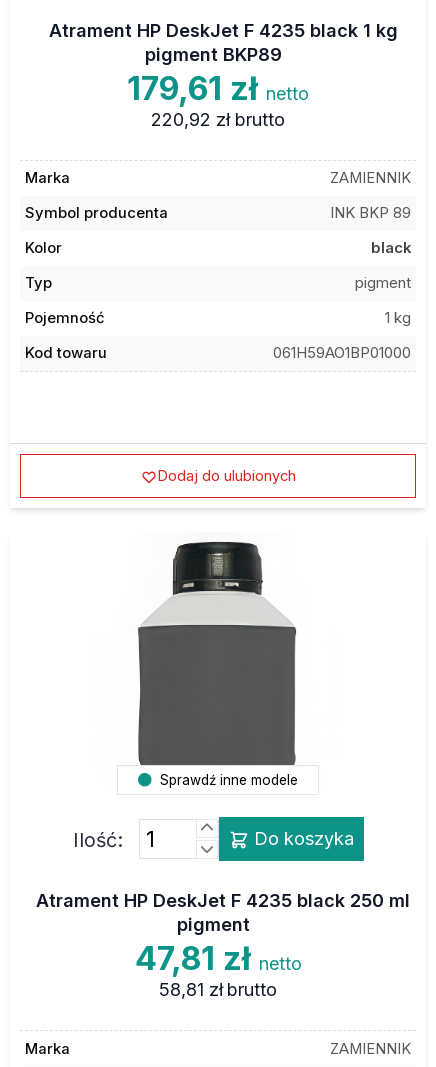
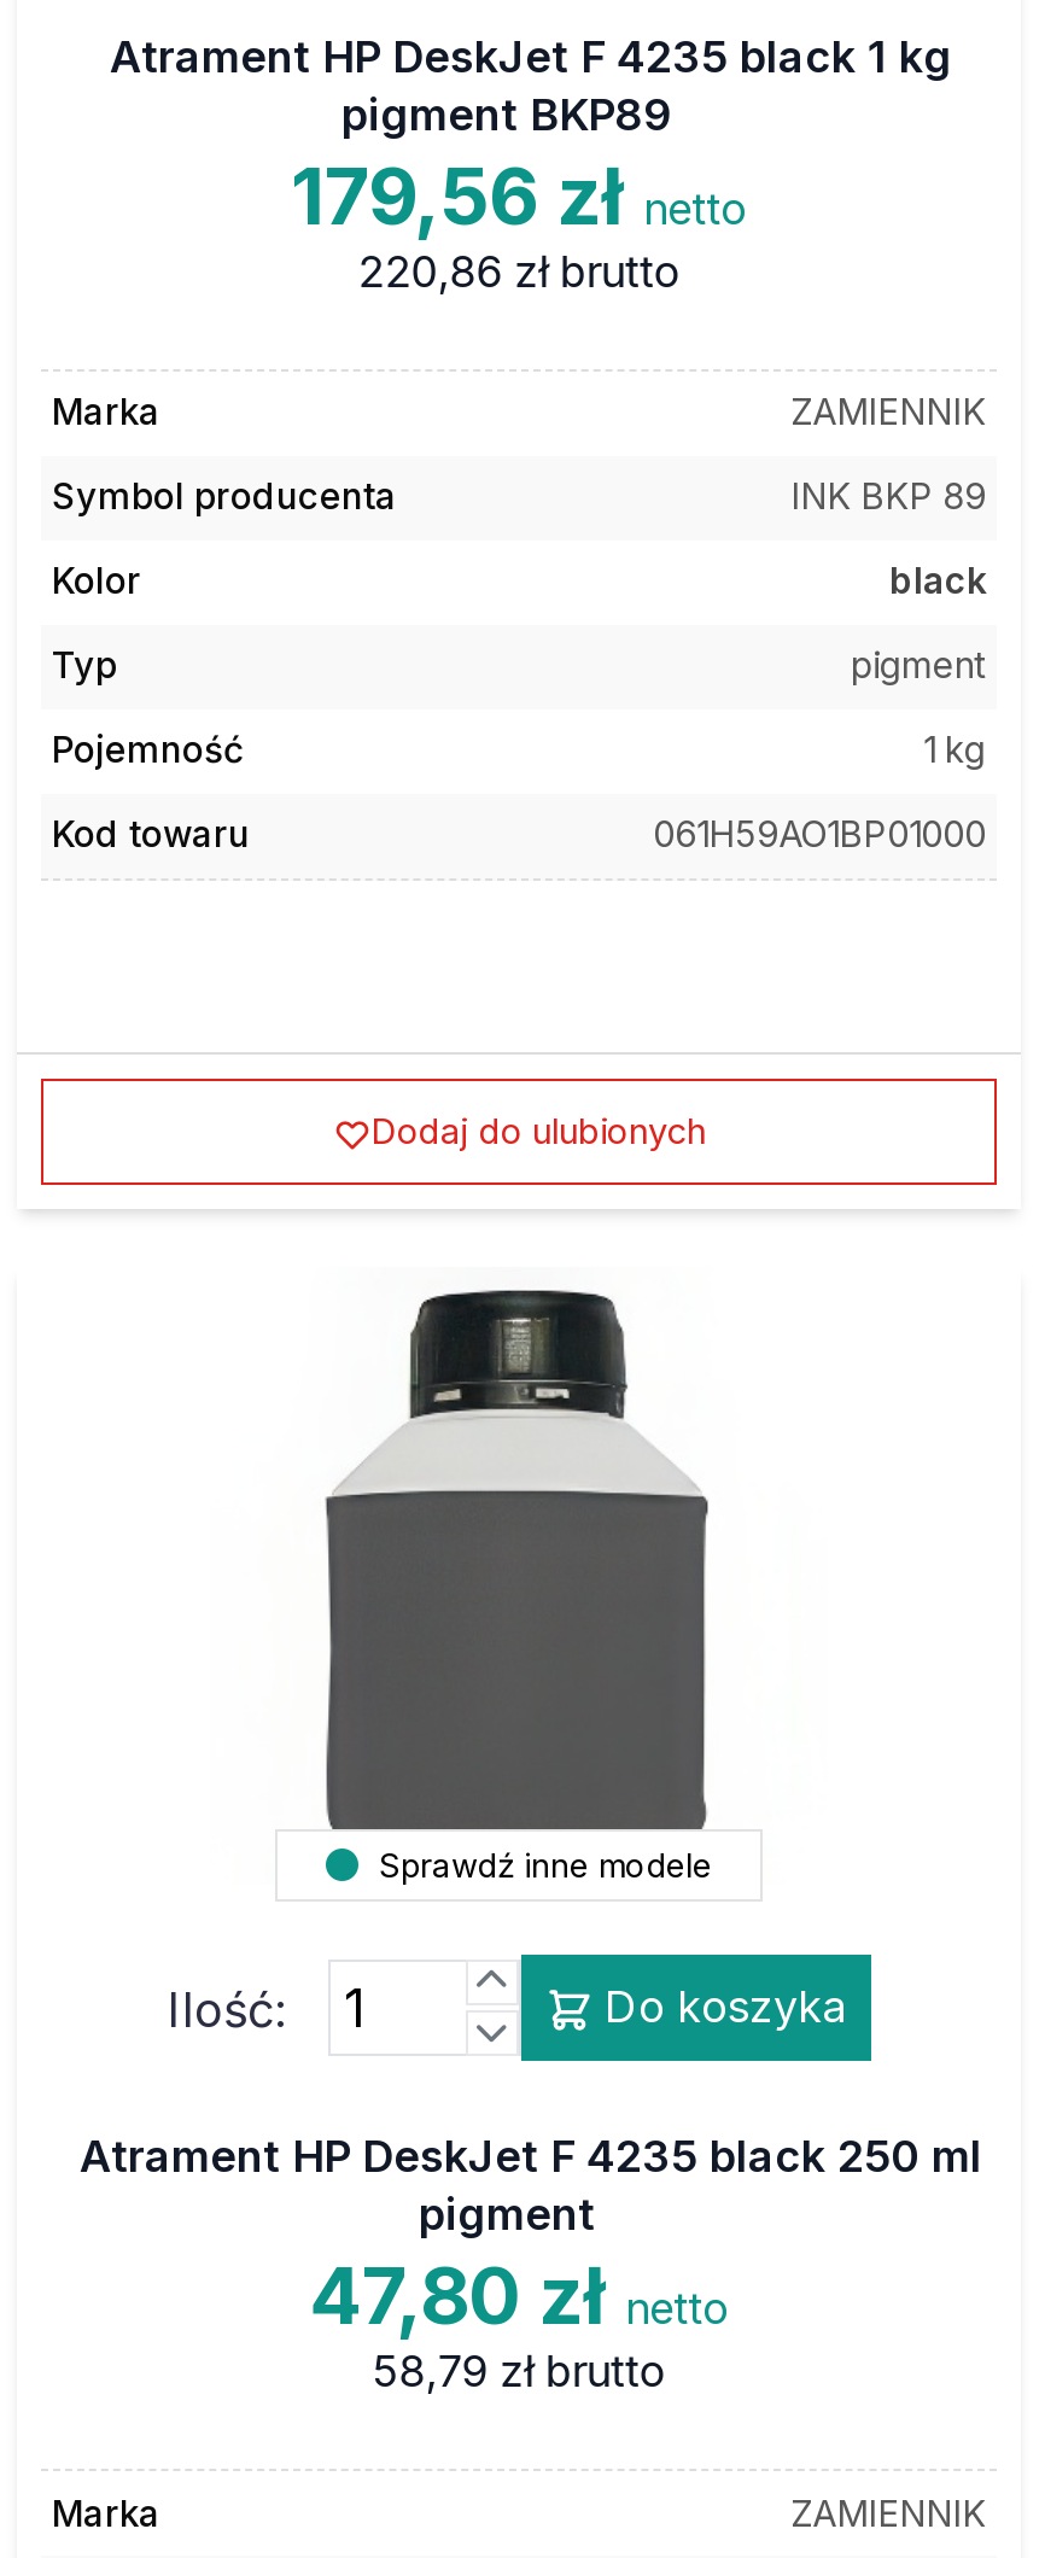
[127,68,309,107] 179,61 zł netto -> [291,148,747,243] 179,56 zł netto
[151,108,285,129] 220,92 zł brutto -> [358,245,680,296] 220,86 zł brutto
[134,939,301,978] 47,81 zł netto -> [309,2249,729,2343] 47,80 zł netto
[159,979,277,1000] 58,81 zł brutto -> [372,2346,666,2396] 58,79 zł brutto

